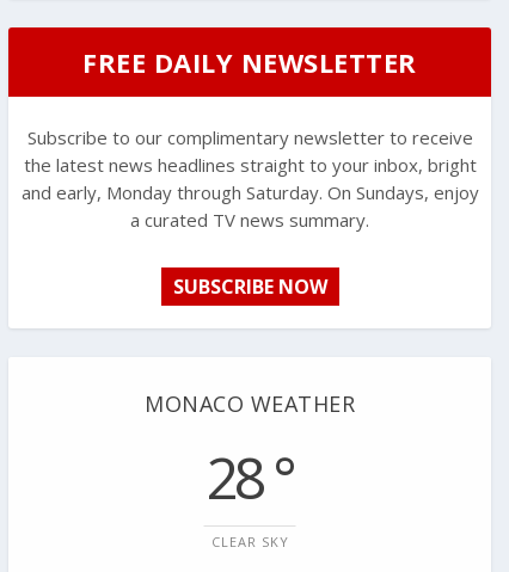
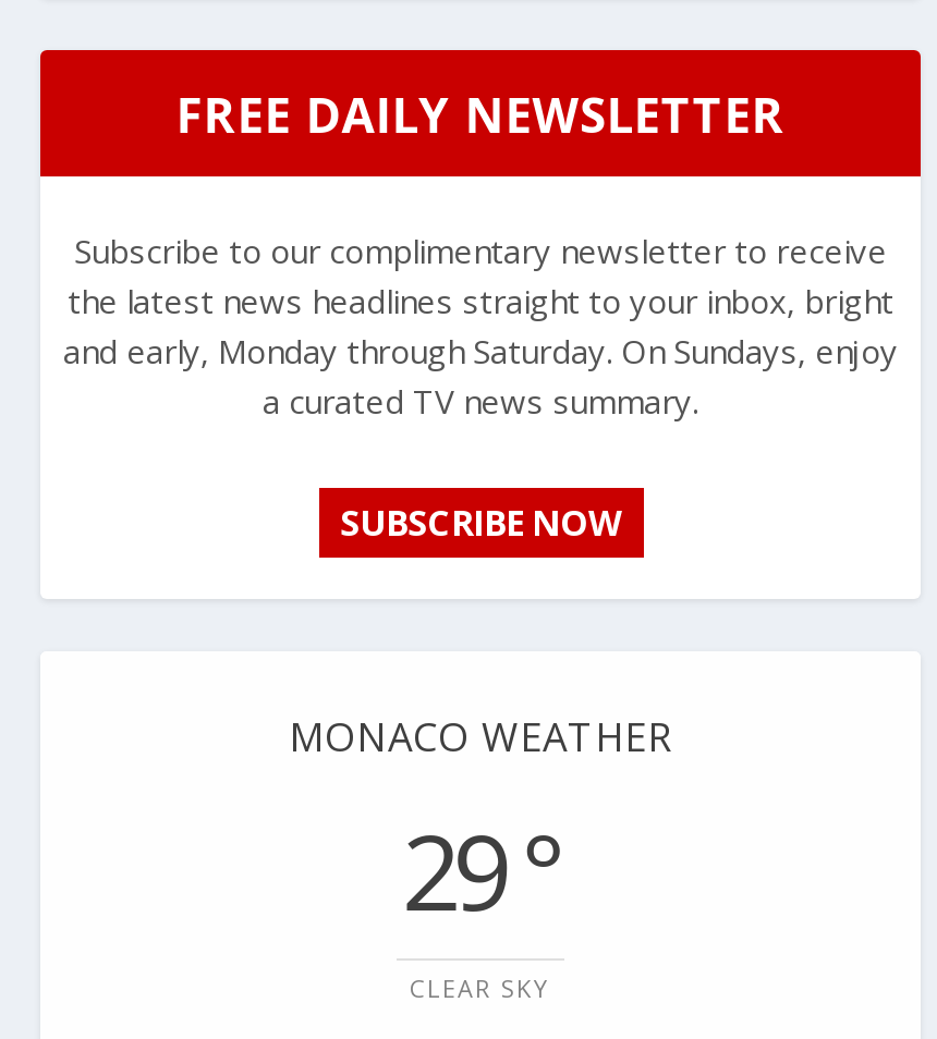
[206,438,293,516] 28 ° -> [401,799,560,941] 29 °

